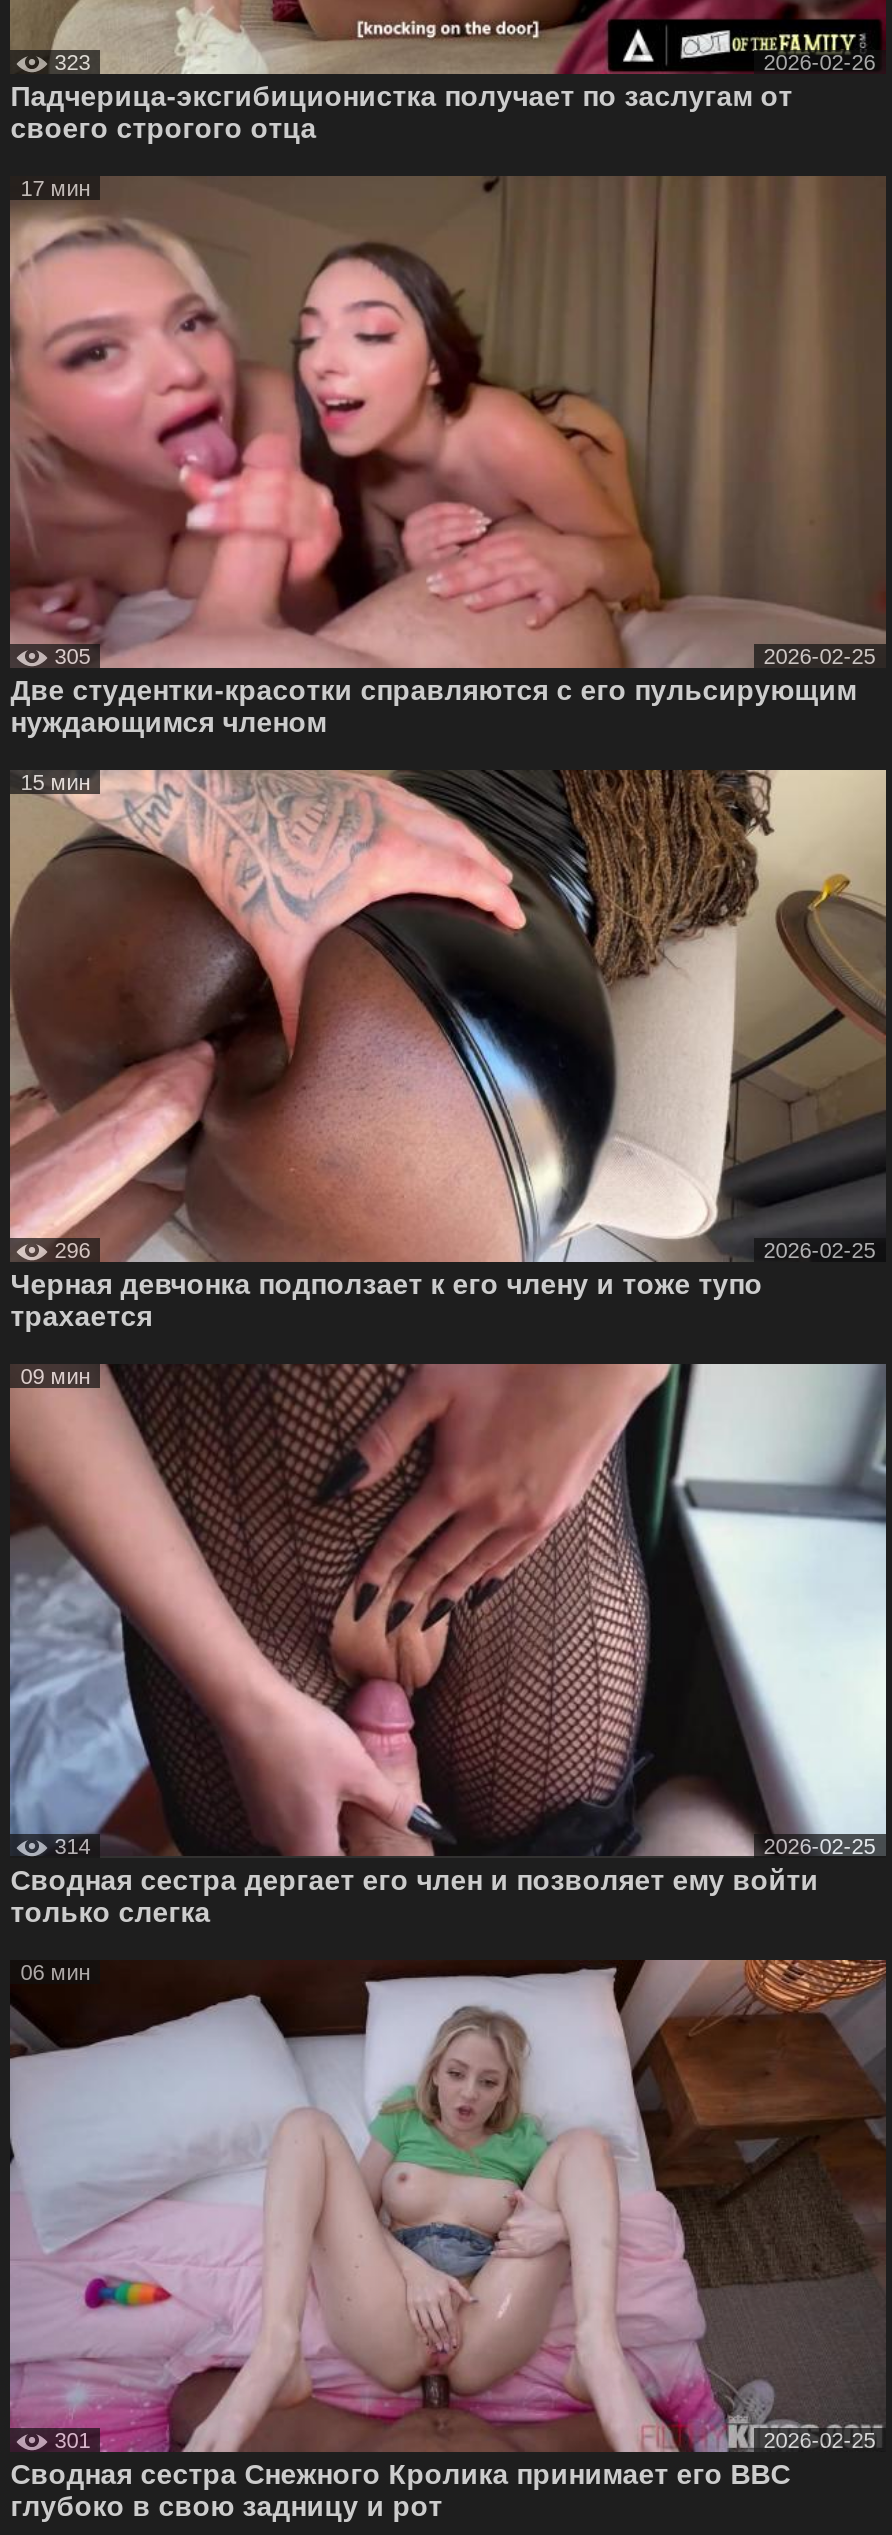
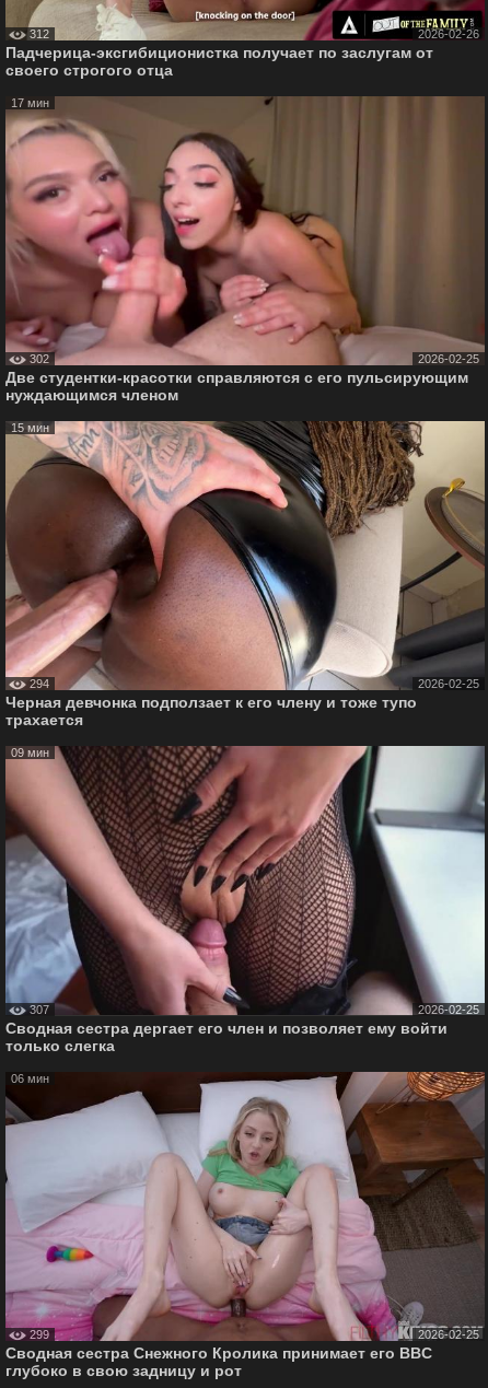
[54,51,90,75] 323 -> [30,28,49,41] 312
[54,645,90,669] 305 -> [30,353,49,366] 302
[54,1239,90,1263] 296 -> [30,678,49,691] 294
[54,1833,90,1857] 314 -> [30,1003,49,1016] 307
[54,2427,90,2451] 301 -> [30,1328,49,1341] 299

